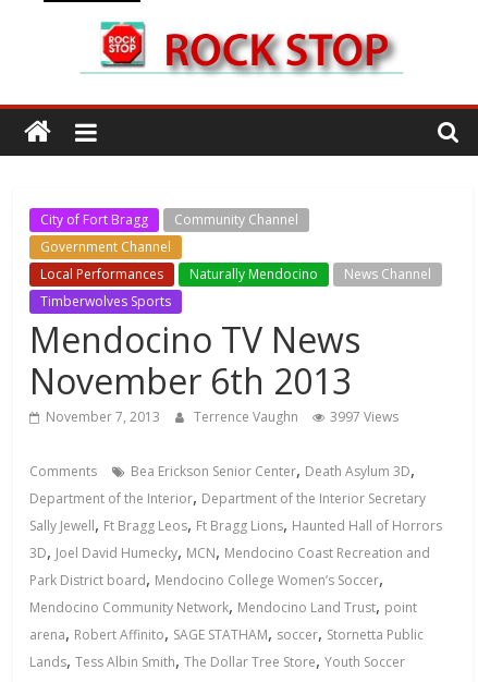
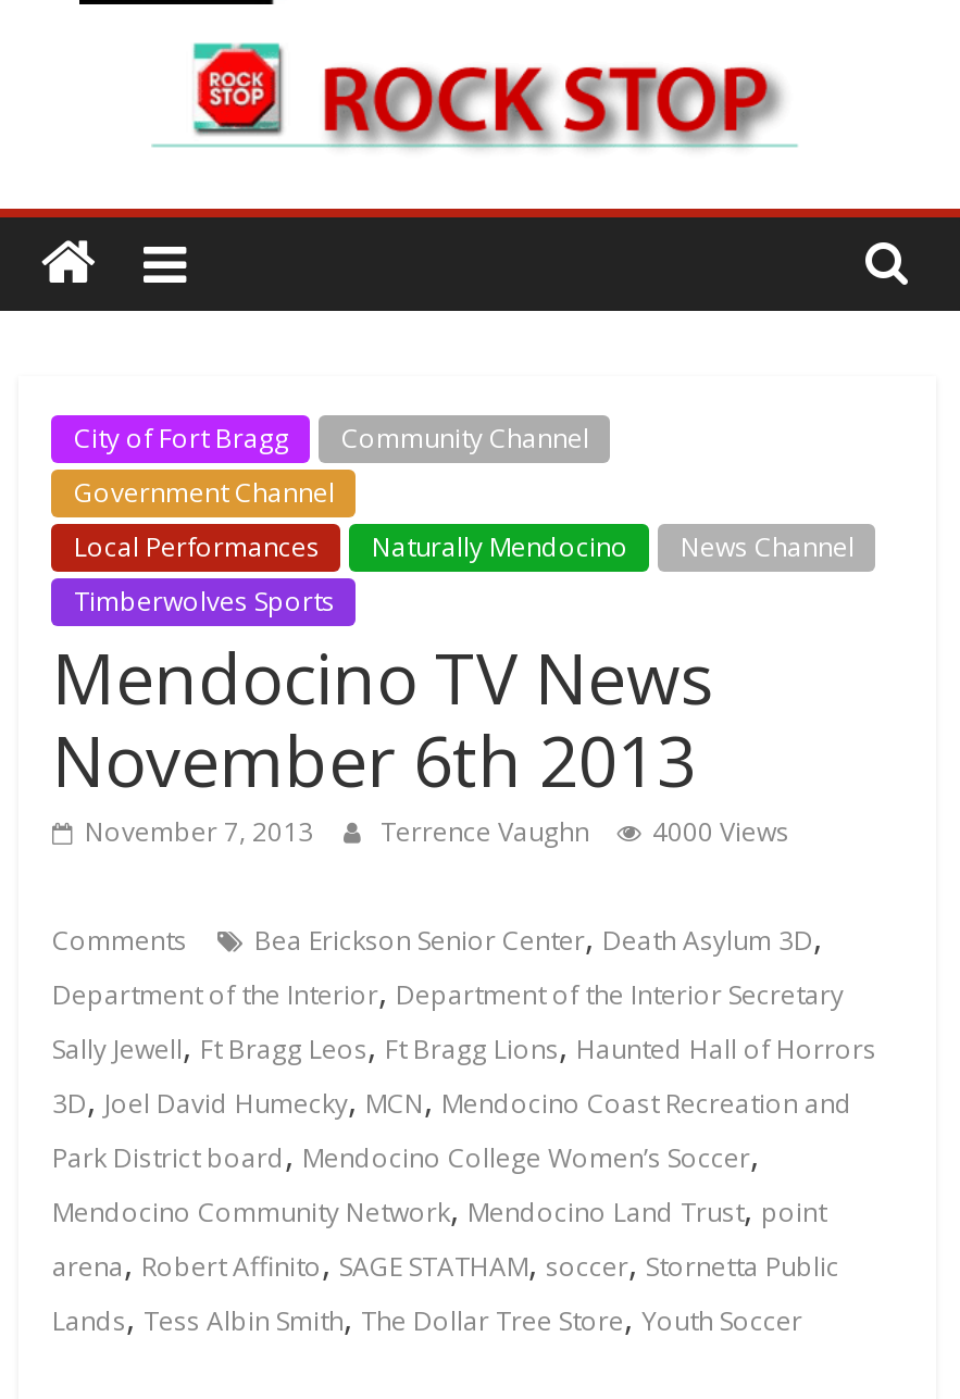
[46,407,399,426] November 7, 2013 Terrence Vaughn 3997 Views -> [85,812,789,849] November 7, 2013 Terrence Vaughn 4000 Views

